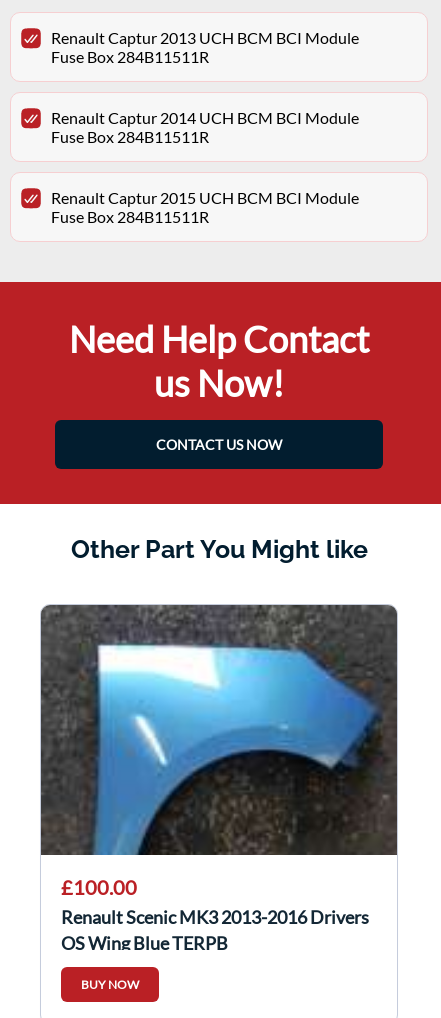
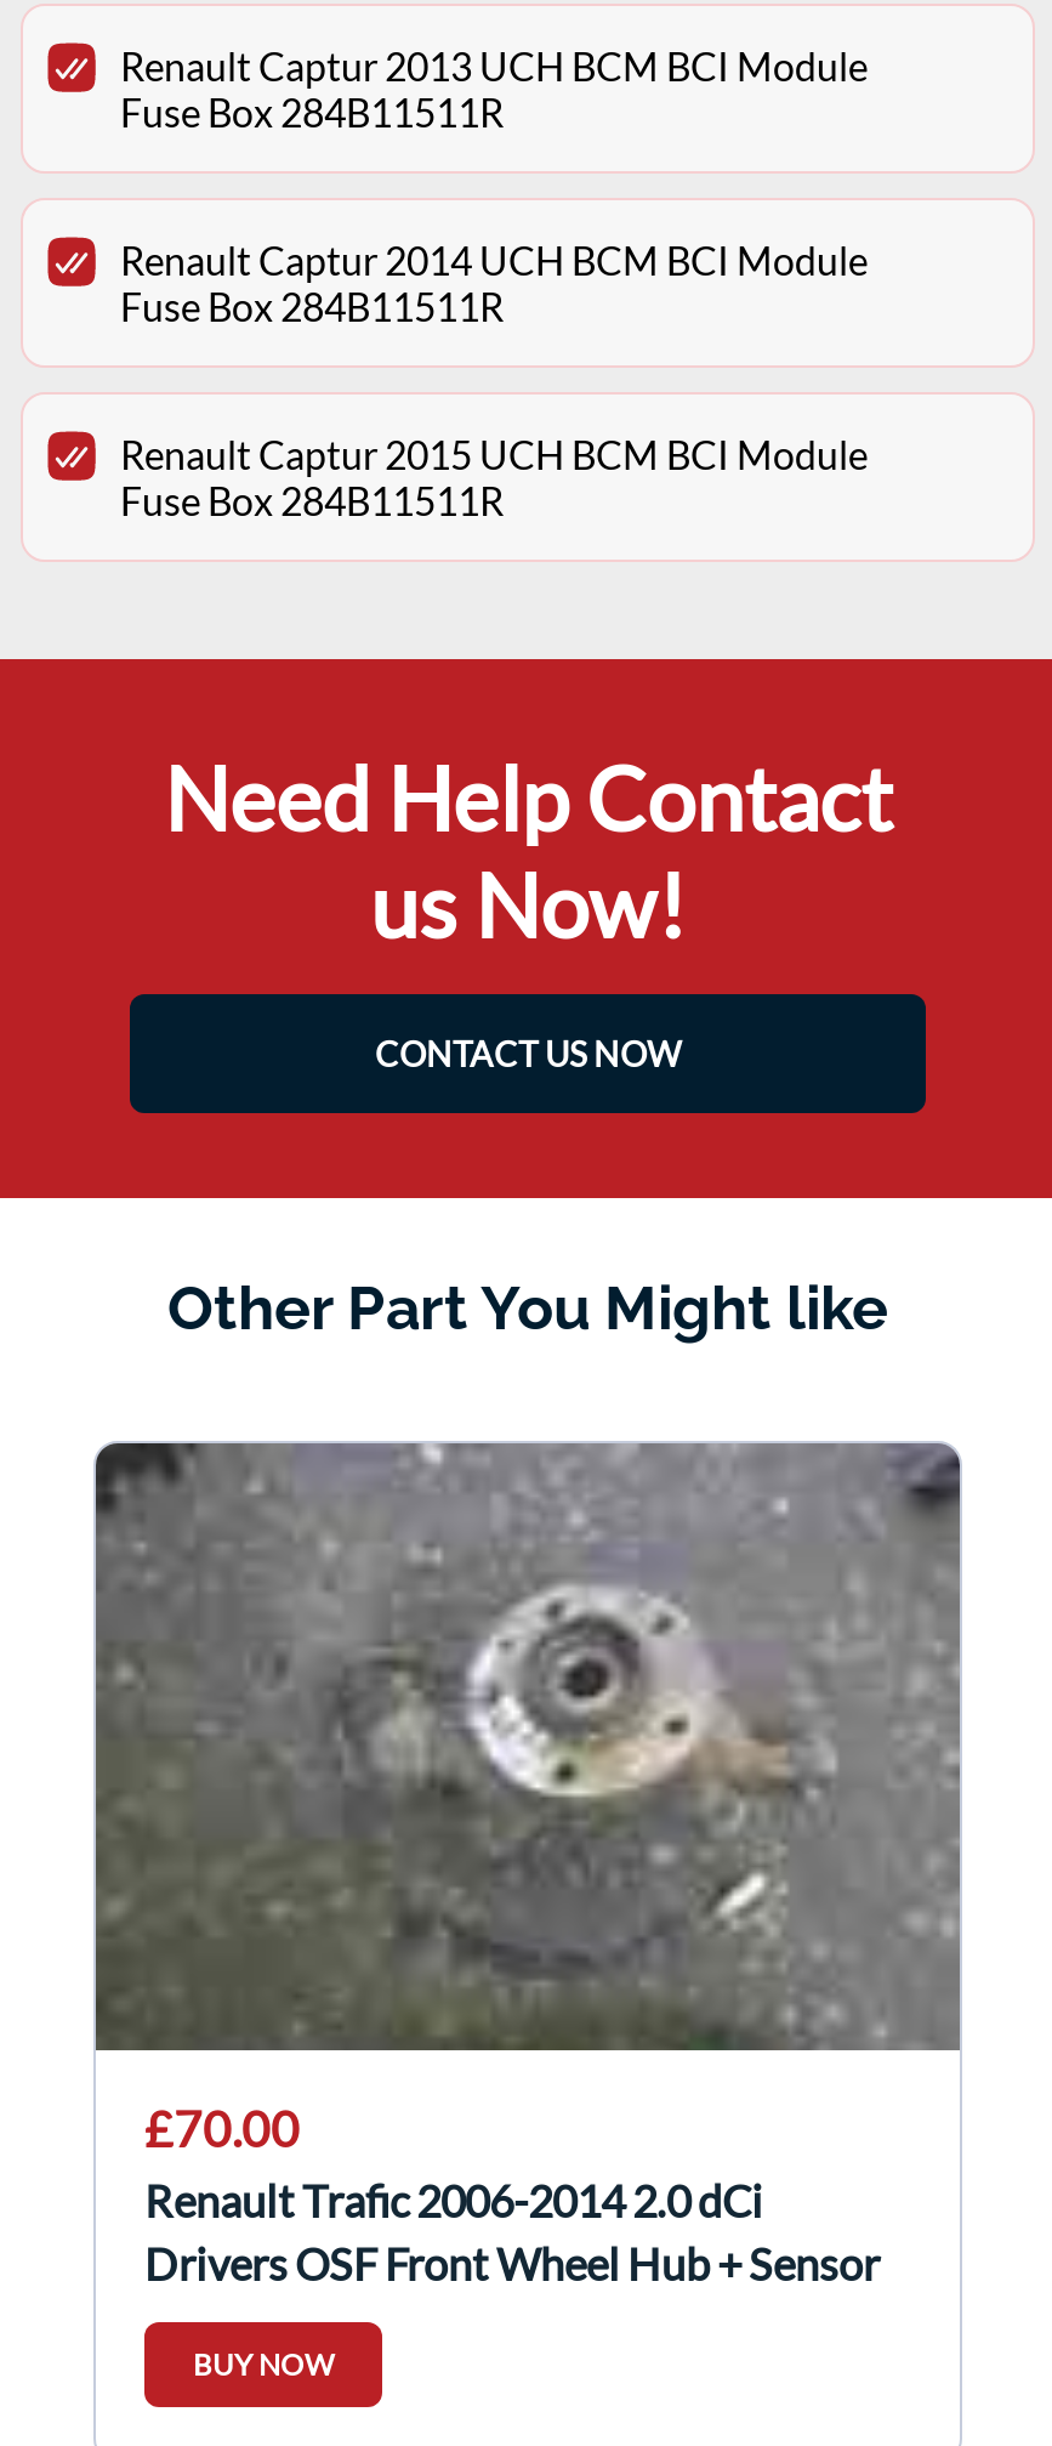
[42,605,397,954] [image] | £100.00 | Renault Scenic MK3 2013-2016 Drivers | OS Wing Blue TERPB -> [101,1443,960,2291] [image] | £70.00 | Renault Trafic 2006-2014 2.0 dCi | Drivers OSF Front Wheel Hub + Sensor

